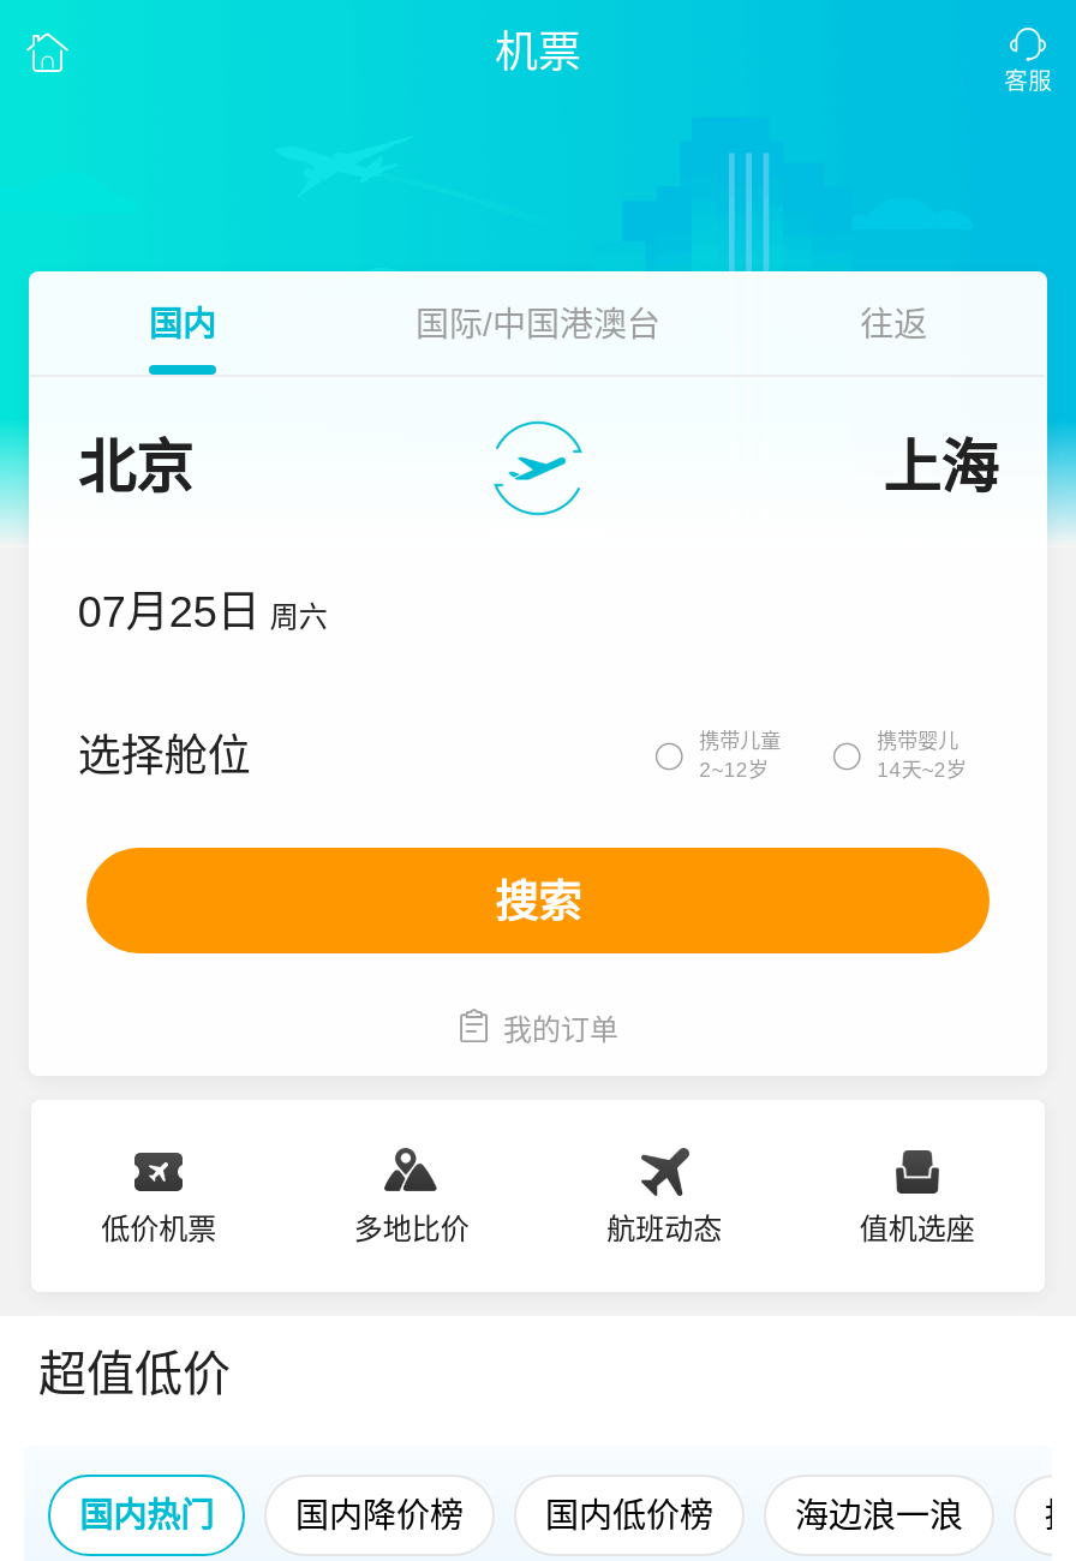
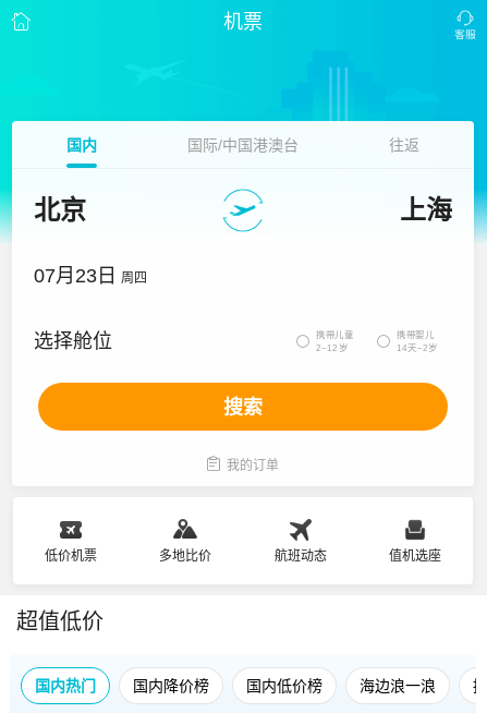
[78,588,327,636] 07月25日 周六 -> [34,265,147,287] 07月23日 周四

